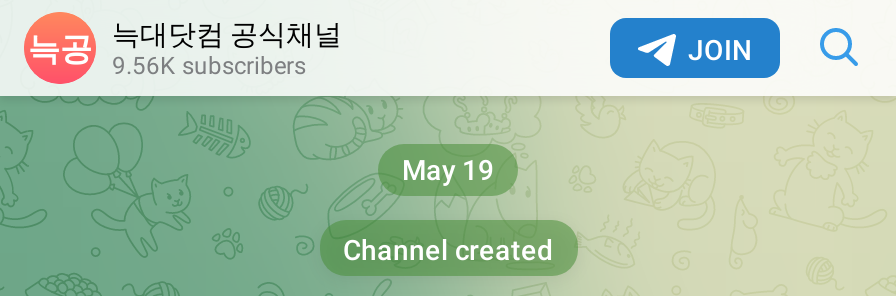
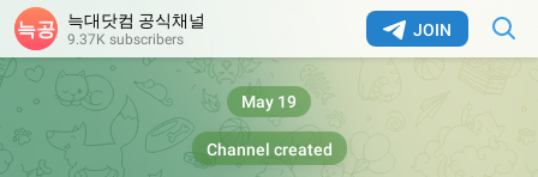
[112,52,306,80] 9.56K subscribers -> [67,31,184,48] 9.37K subscribers

